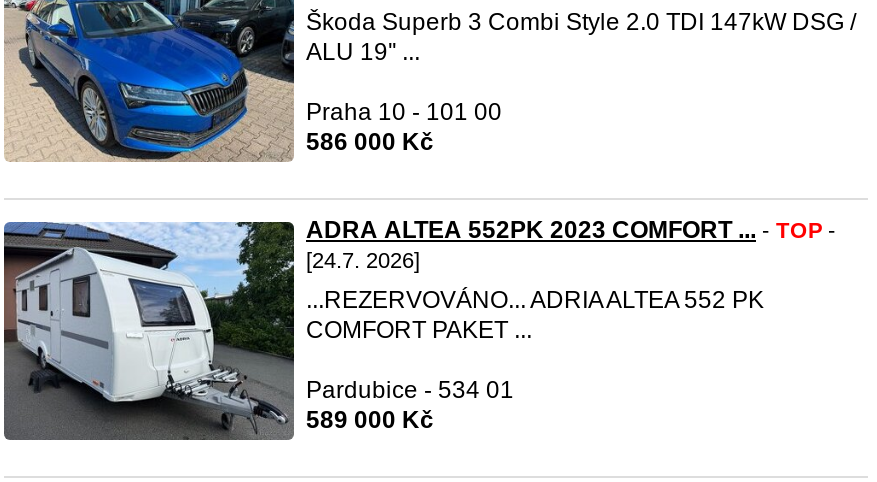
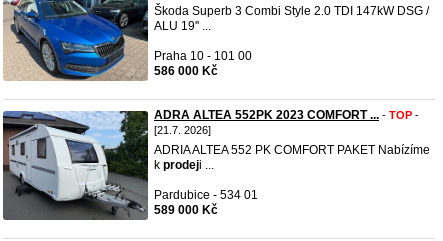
[306,248,420,272] [24.7. 2026] -> [154,124,211,136] [21.7. 2026]
[306,286,764,344] ...REZERVOVÁNO... ADRIA ALTEA 552 PK | COMFORT PAKET ... -> [154,143,430,172] ADRIA ALTEA 552 PK COMFORT PAKET Nabízíme | k prodej i ...

